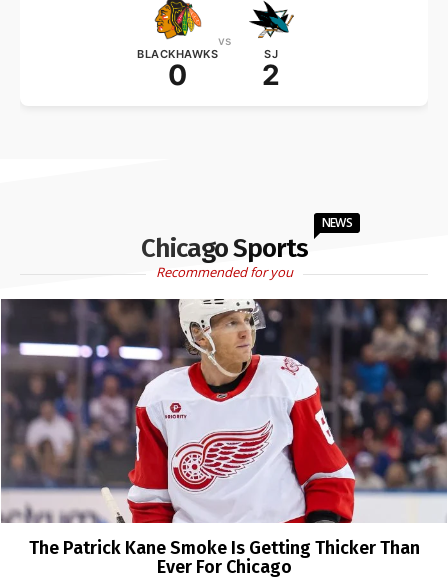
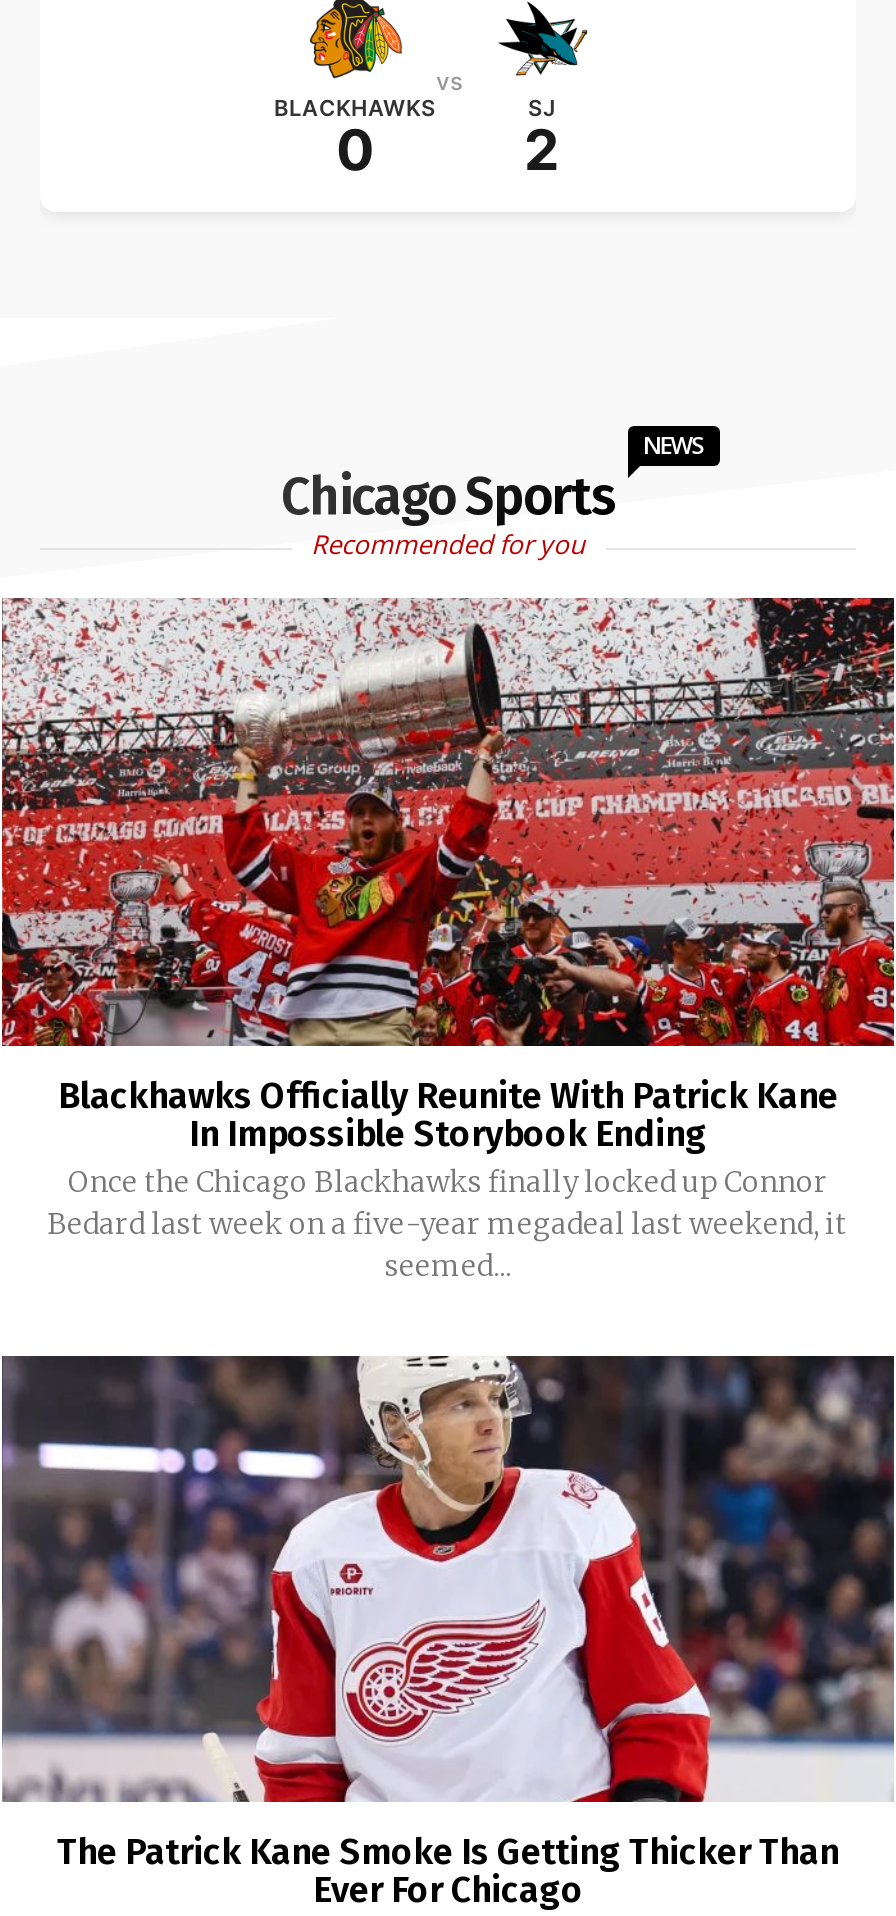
none -> [6,596,890,1283] [image] | Blackhawks Officially Reunite With Patrick Kane | In Impossible Storybook Ending | Once the Chicago Blackhawks finally locked up Connor | Bedard last week on a five-year megadeal last weekend, it | seemed...

